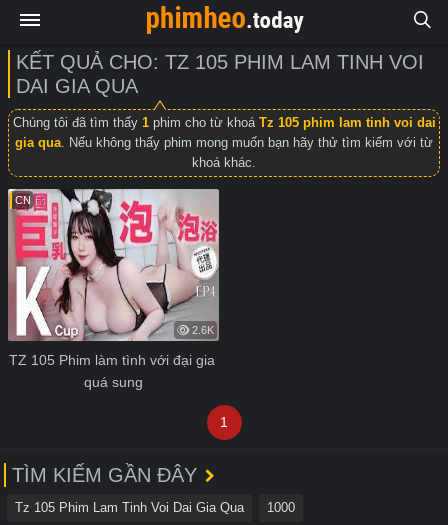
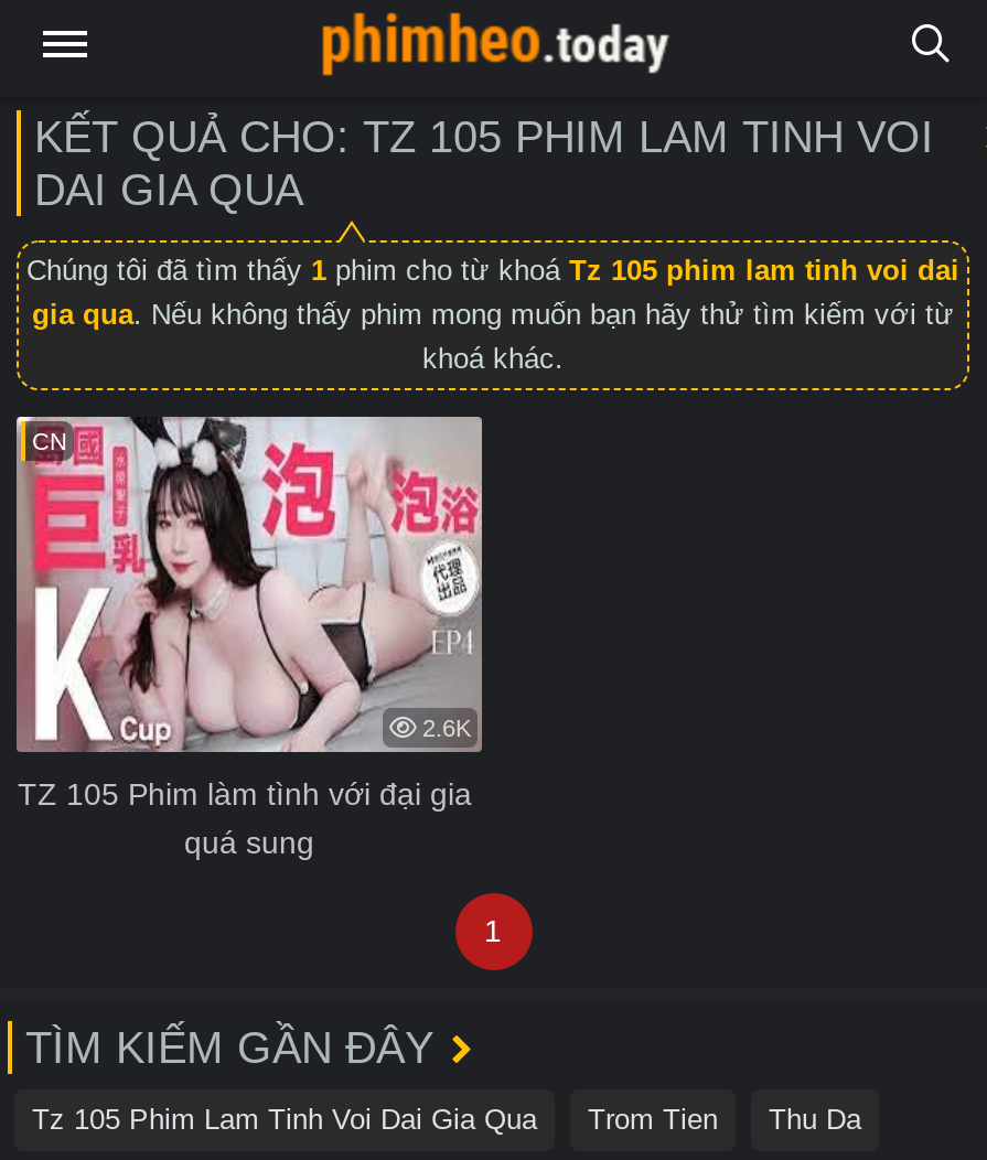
[267,500,295,515] 1000 -> [588,1102,861,1136] Trom Tien | Thu Da

